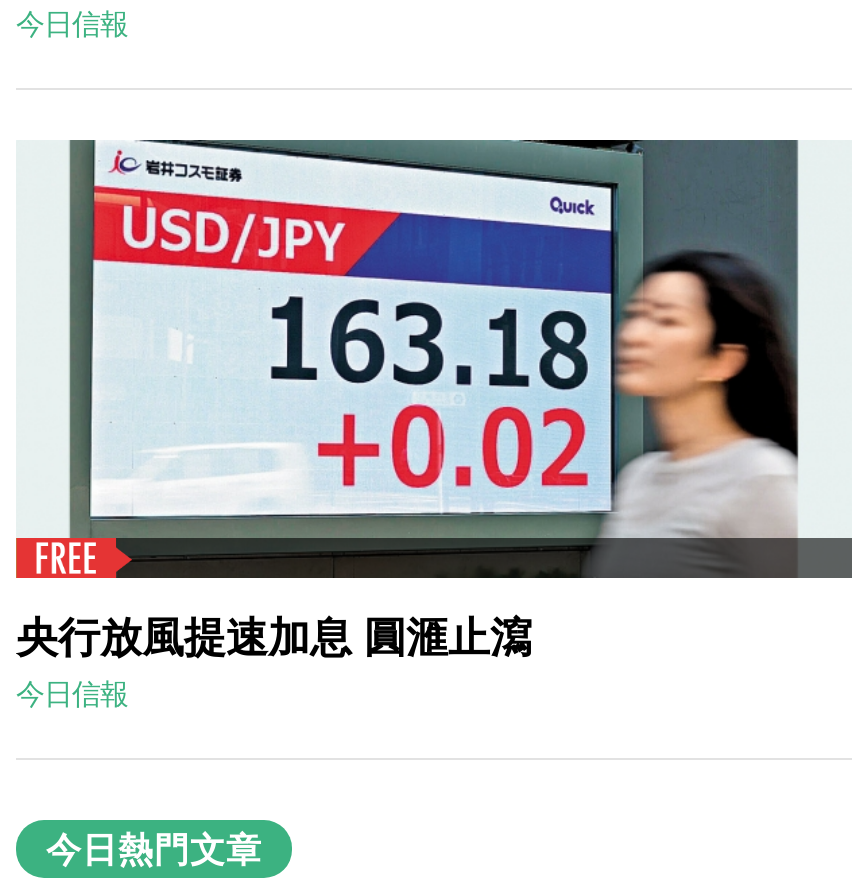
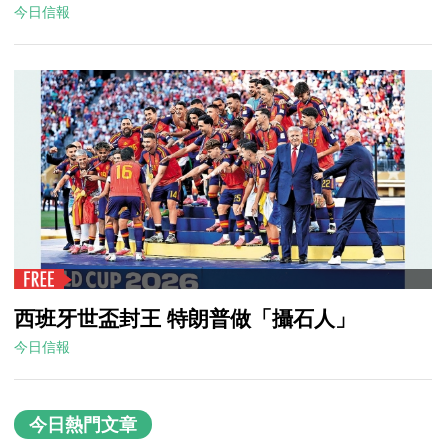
[16,138,800,661] [image] | 央行放風提速加息 圓滙止瀉 -> [14,69,406,330] [image] | 西班牙世盃封王 特朗普做「攝石人」

